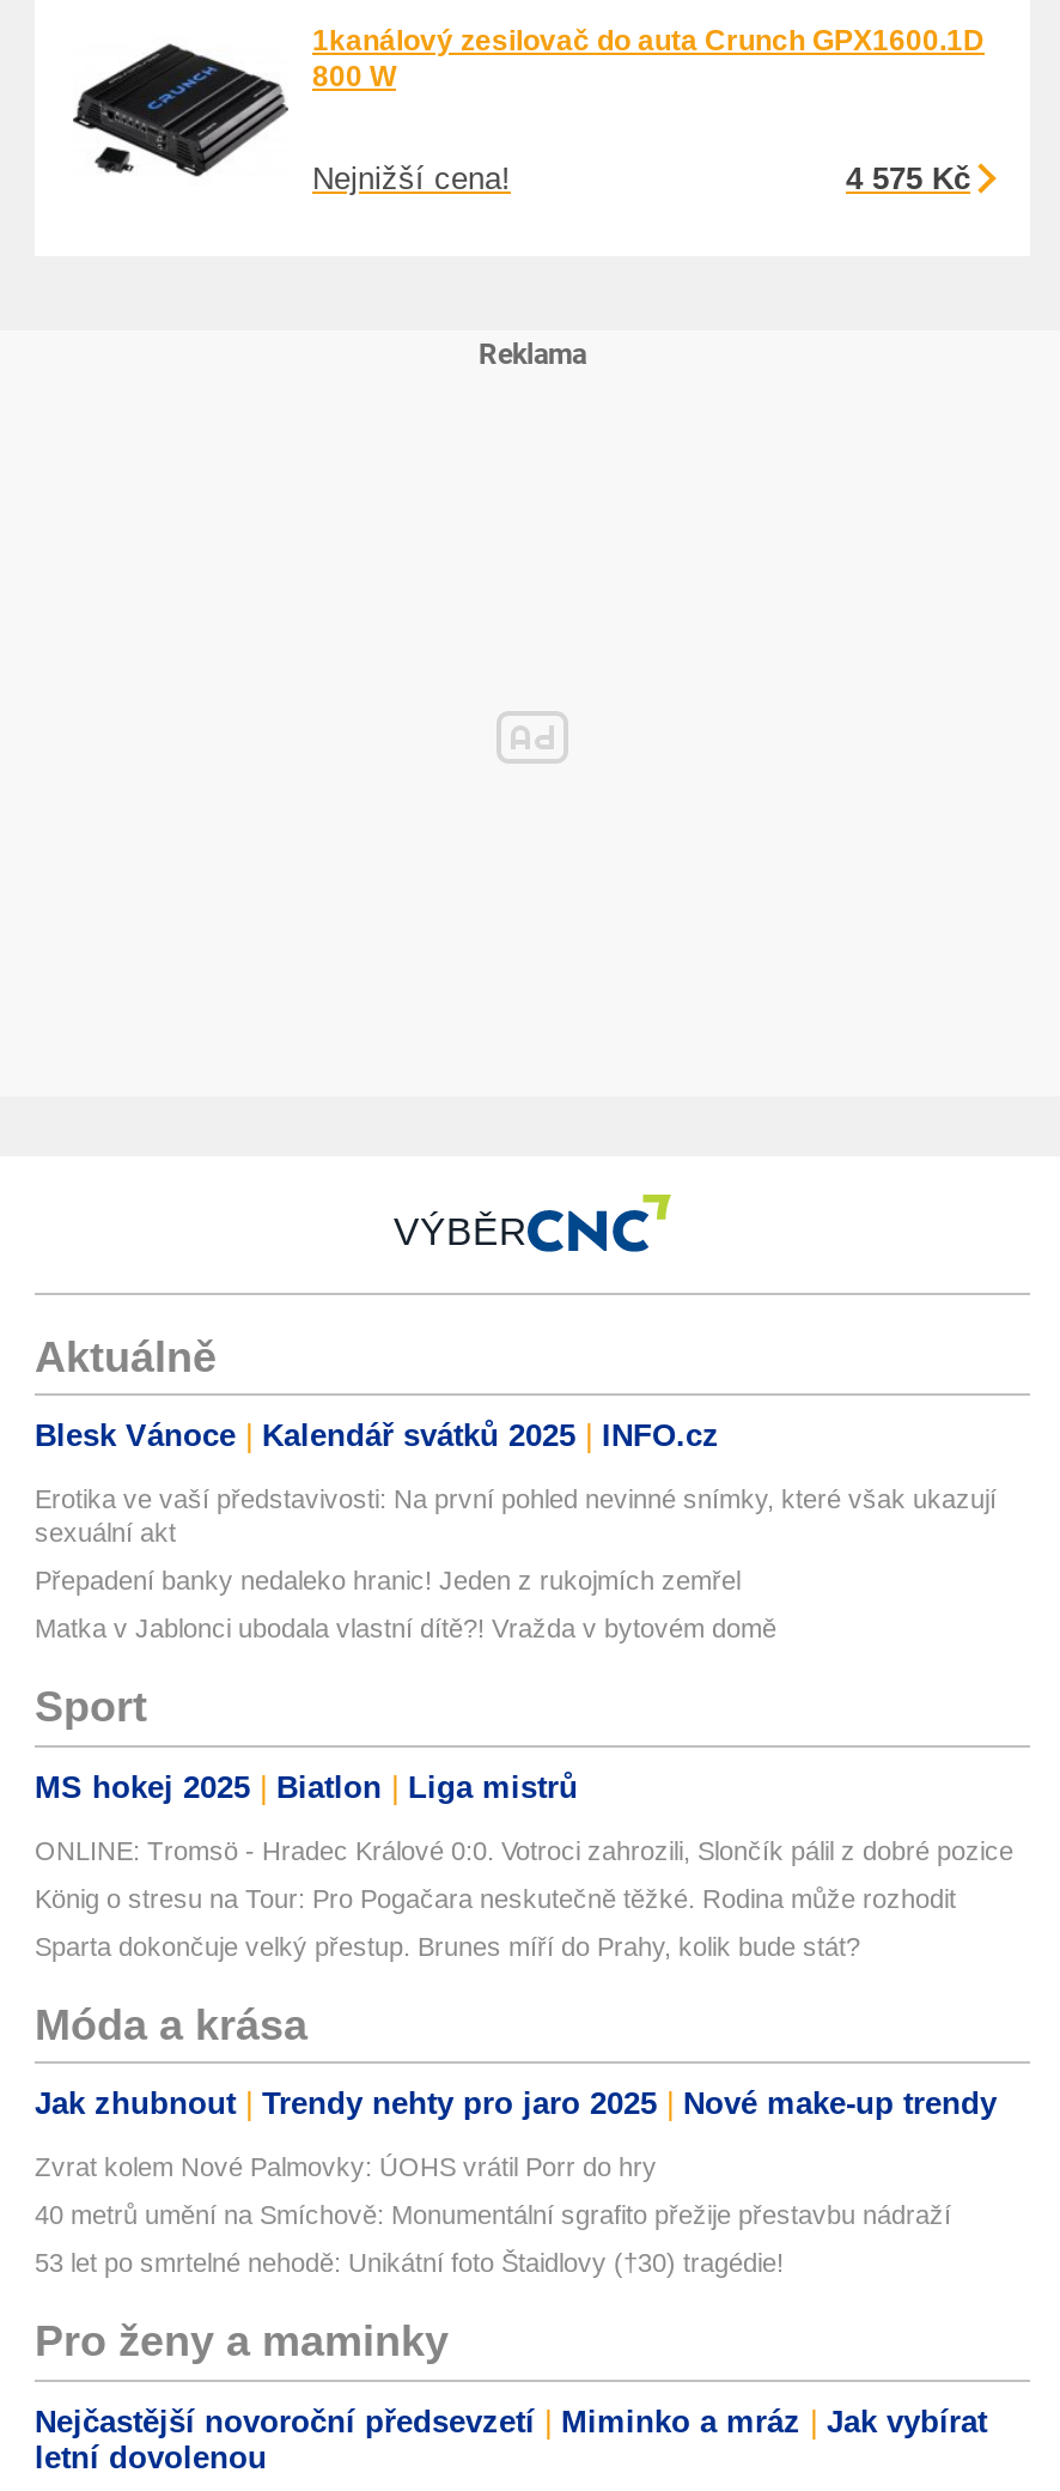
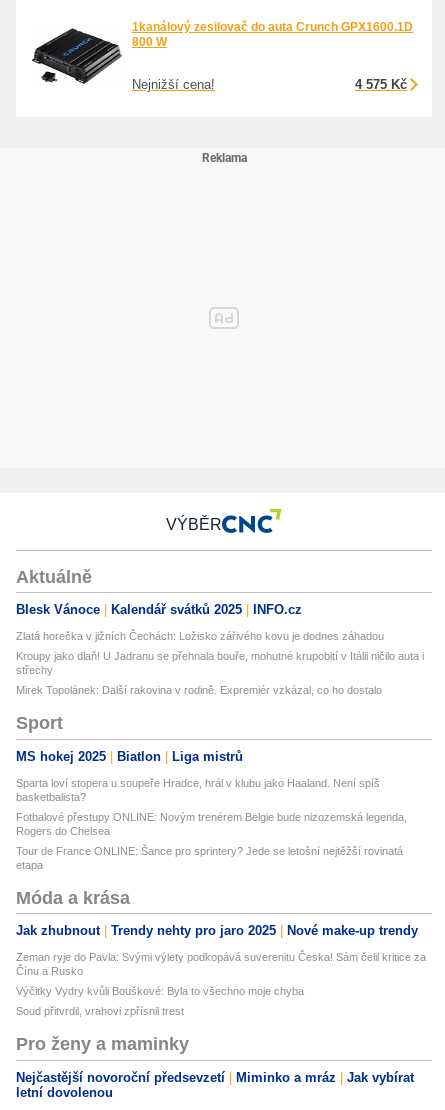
[35,1484,997,1547] Erotika ve vaší představivosti: Na první pohled nevinné snímky, které však ukazují | sexuální akt -> [16,630,384,642] Zlatá horečka v jižních Čechách: Ložisko zářivého kovu je dodnes záhadou
[35,1566,741,1594] Přepadení banky nedaleko hranic! Jeden z rukojmích zemřel -> [16,650,424,676] Kroupy jako dlaň! U Jadranu se přehnala bouře, mohutné krupobití v Itálii ničilo auta i | střechy
[35,1614,776,1642] Matka v Jablonci ubodala vlastní dítě?! Vražda v bytovém domě -> [16,684,382,696] Mirek Topolánek: Další rakovina v rodině. Expremiér vzkázal, co ho dostalo
[35,1835,1013,1864] ONLINE: Tromsö - Hradec Králové 0:0. Votroci zahrozili, Slončík pálil z dobré pozice -> [16,776,380,802] Sparta loví stopera u soupeře Hradce, hrál v klubu jako Haaland. Není spíš | basketbalista?
[35,1883,956,1912] König o stresu na Tour: Pro Pogačara neskutečně těžké. Rodina může rozhodit -> [16,810,407,836] Fotbalové přestupy ONLINE: Novým trenérem Belgie bude nizozemská legenda, | Rogers do Chelsea
[35,1931,860,1960] Sparta dokončuje velký přestup. Brunes míří do Prahy, kolik bude stát? -> [16,844,403,870] Tour de France ONLINE: Šance pro sprintery? Jede se letošní nejtěžší rovinatá | etapa
[35,2152,657,2181] Zvrat kolem Nové Palmovky: ÚOHS vrátil Porr do hry -> [16,951,426,977] Zeman ryje do Pavla: Svými výlety podkopává suverenitu Česka! Sám čelil kritice za | Čínu a Rusko
[35,2200,951,2229] 40 metrů umění na Smíchově: Monumentální sgrafito přežije přestavbu nádraží -> [16,985,304,997] Výčitky Vydry kvůli Bouškové: Byla to všechno moje chyba
[35,2248,784,2277] 53 let po smrtelné nehodě: Unikátní foto Štaidlovy (†30) tragédie! -> [16,1005,184,1017] Soud přitvrdil, vrahovi zpřísnil trest

